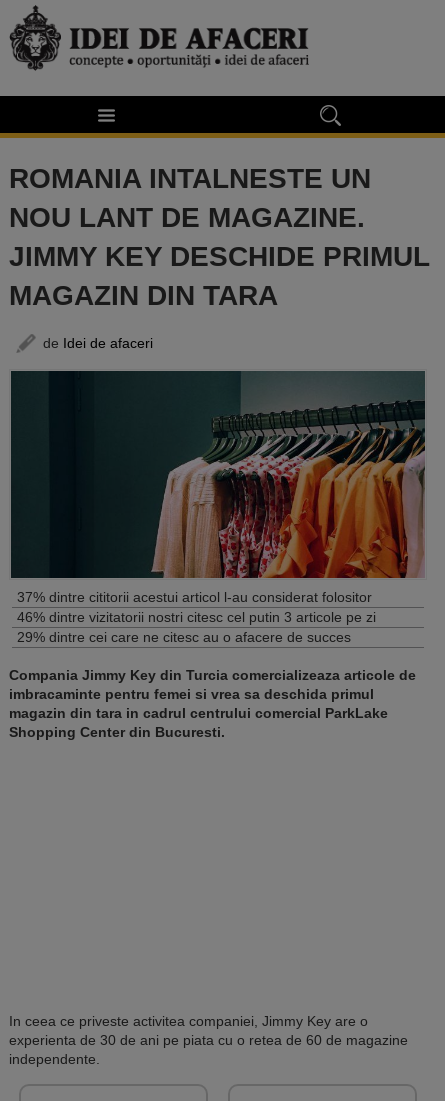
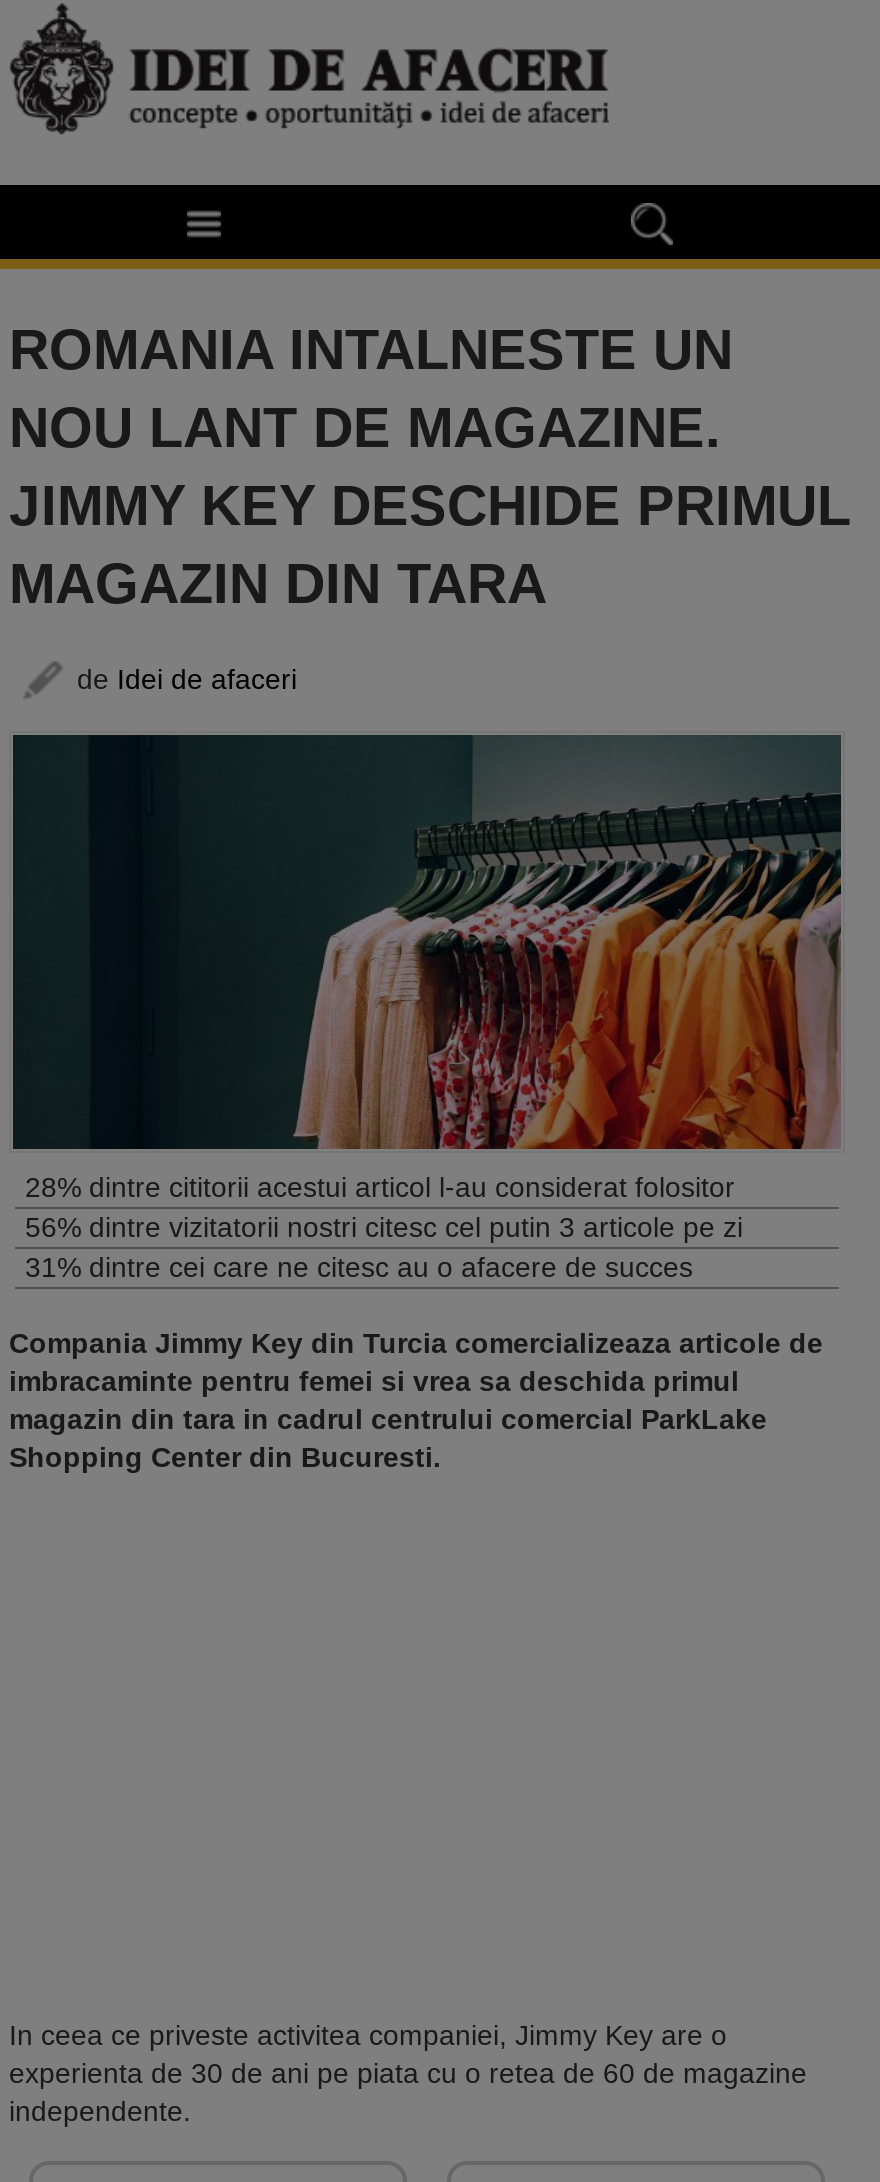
[17,589,372,605] 37% dintre cititorii acestui articol l-au considerat folositor -> [25,1171,735,1203] 28% dintre cititorii acestui articol l-au considerat folositor
[17,609,376,625] 46% dintre vizitatorii nostri citesc cel putin 3 articole pe zi -> [25,1211,743,1243] 56% dintre vizitatorii nostri citesc cel putin 3 articole pe zi
[17,629,351,645] 29% dintre cei care ne citesc au o afacere de succes -> [25,1251,693,1283] 31% dintre cei care ne citesc au o afacere de succes

